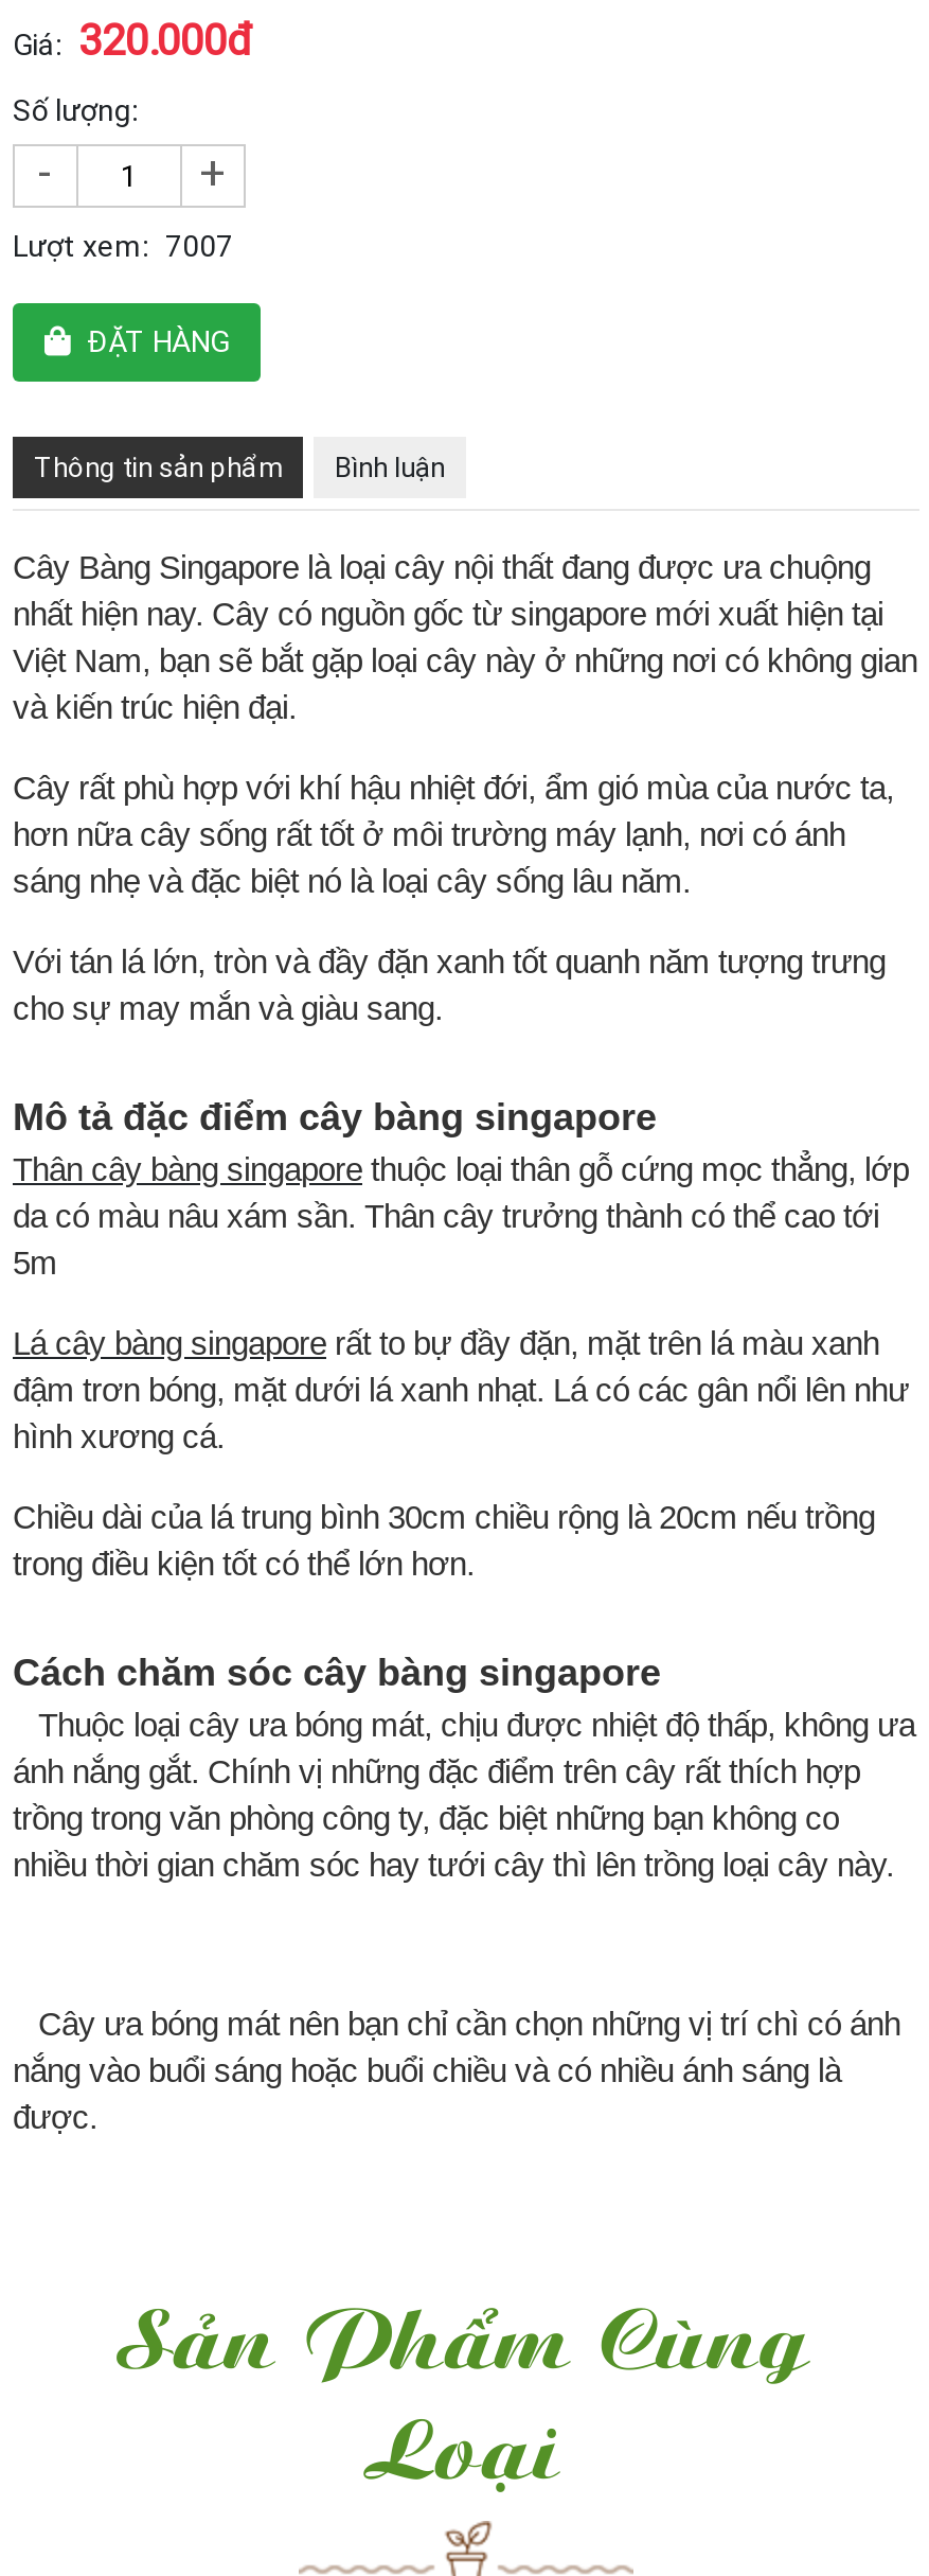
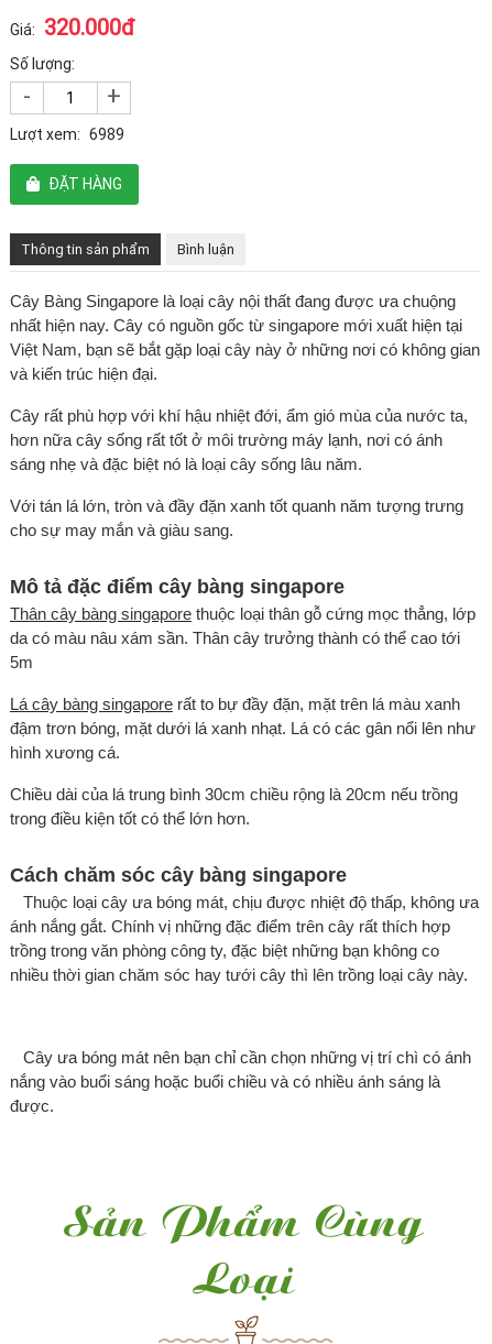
[13,229,233,263] Lượt xem: 7007 -> [10,126,124,143] Lượt xem: 6989

